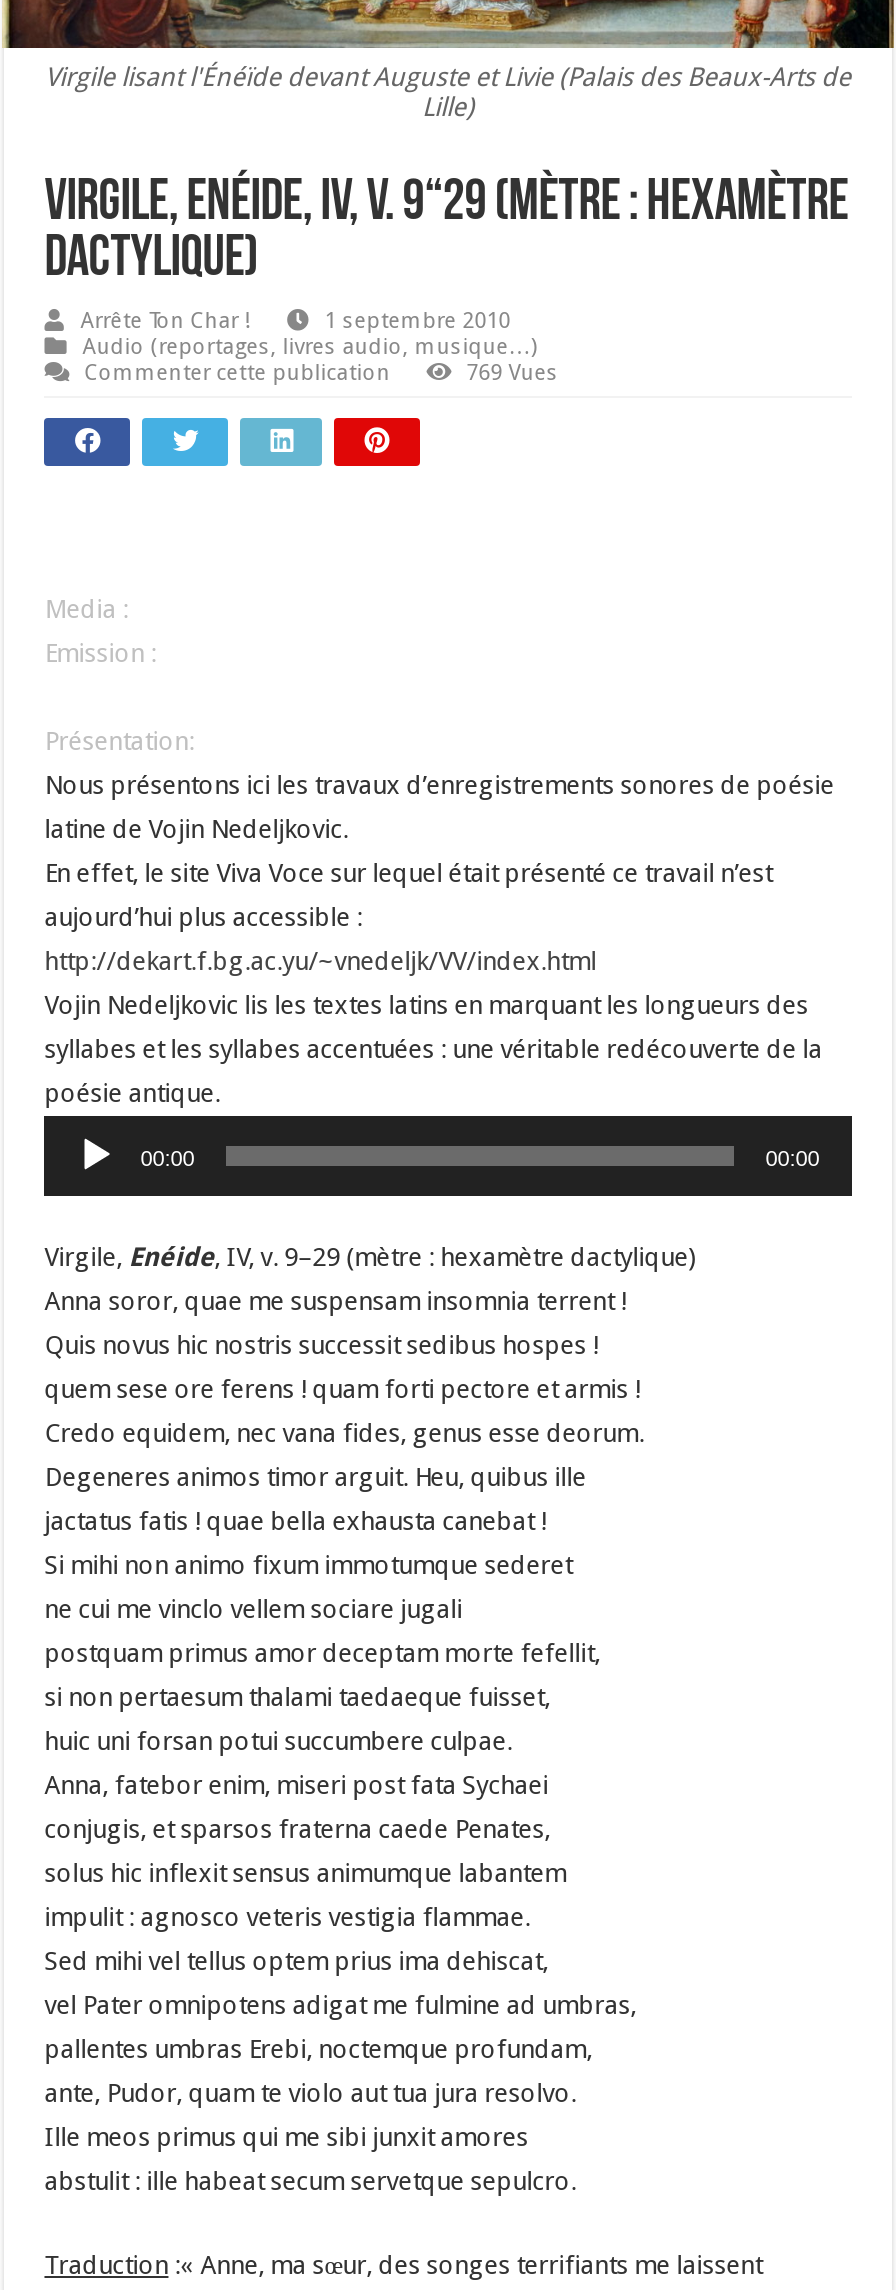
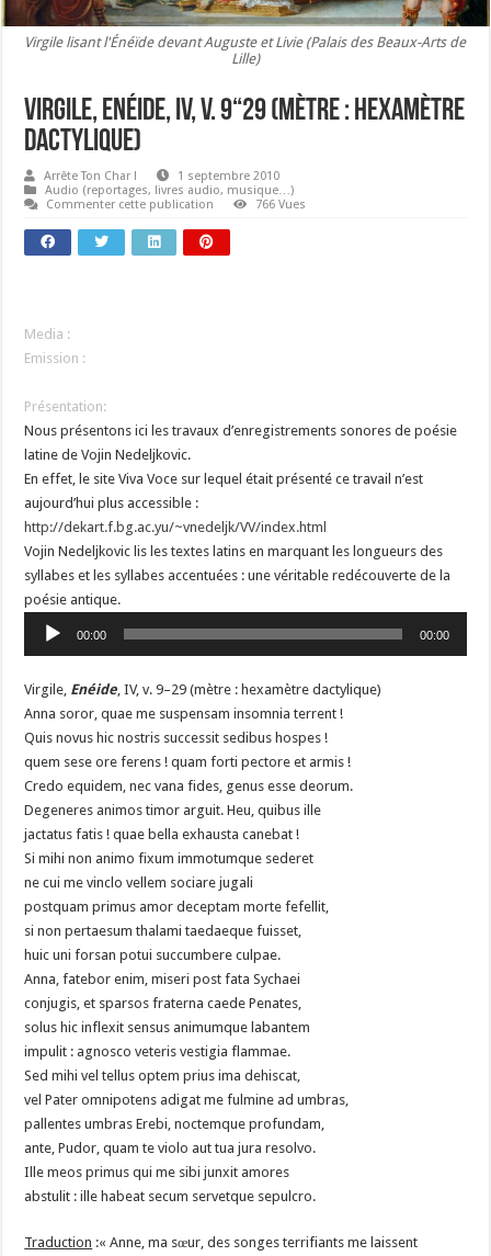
[466,361,558,387] 769 Vues -> [256,198,306,212] 766 Vues

